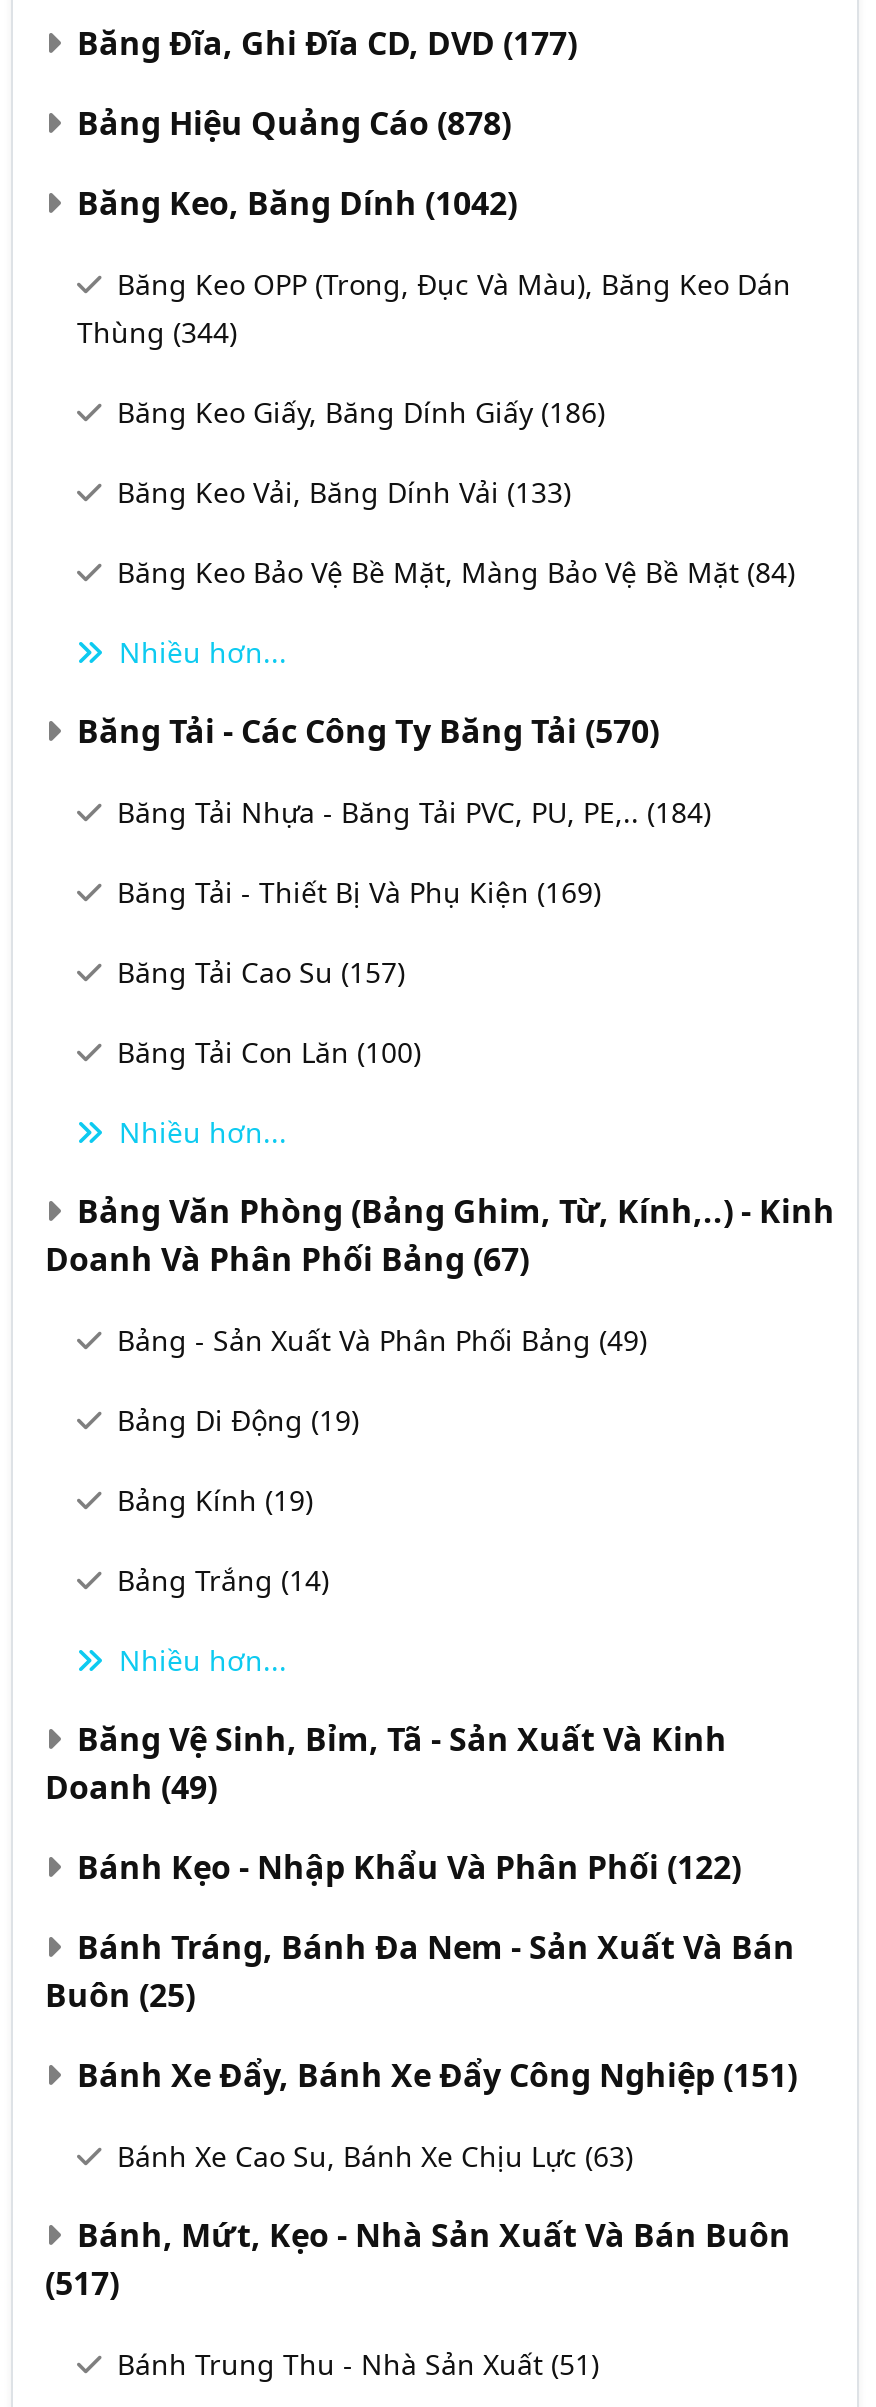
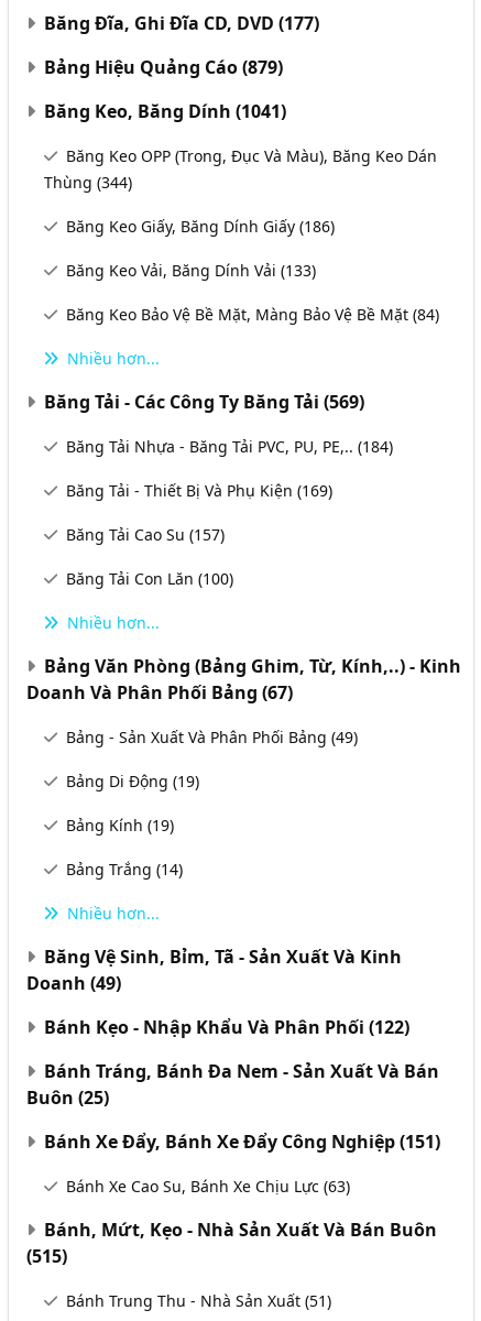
[77,101,511,145] Bảng Hiệu Quảng Cáo (878) -> [44,55,283,79] Bảng Hiệu Quảng Cáo (879)
[77,181,517,225] Băng Keo, Băng Dính (1042) -> [44,99,286,123] Băng Keo, Băng Dính (1041)
[77,709,659,753] Băng Tải - Các Công Ty Băng Tải (570) -> [44,390,364,414] Băng Tải - Các Công Ty Băng Tải (569)
[45,2261,119,2305] (517) -> [26,1244,67,1268] (515)

